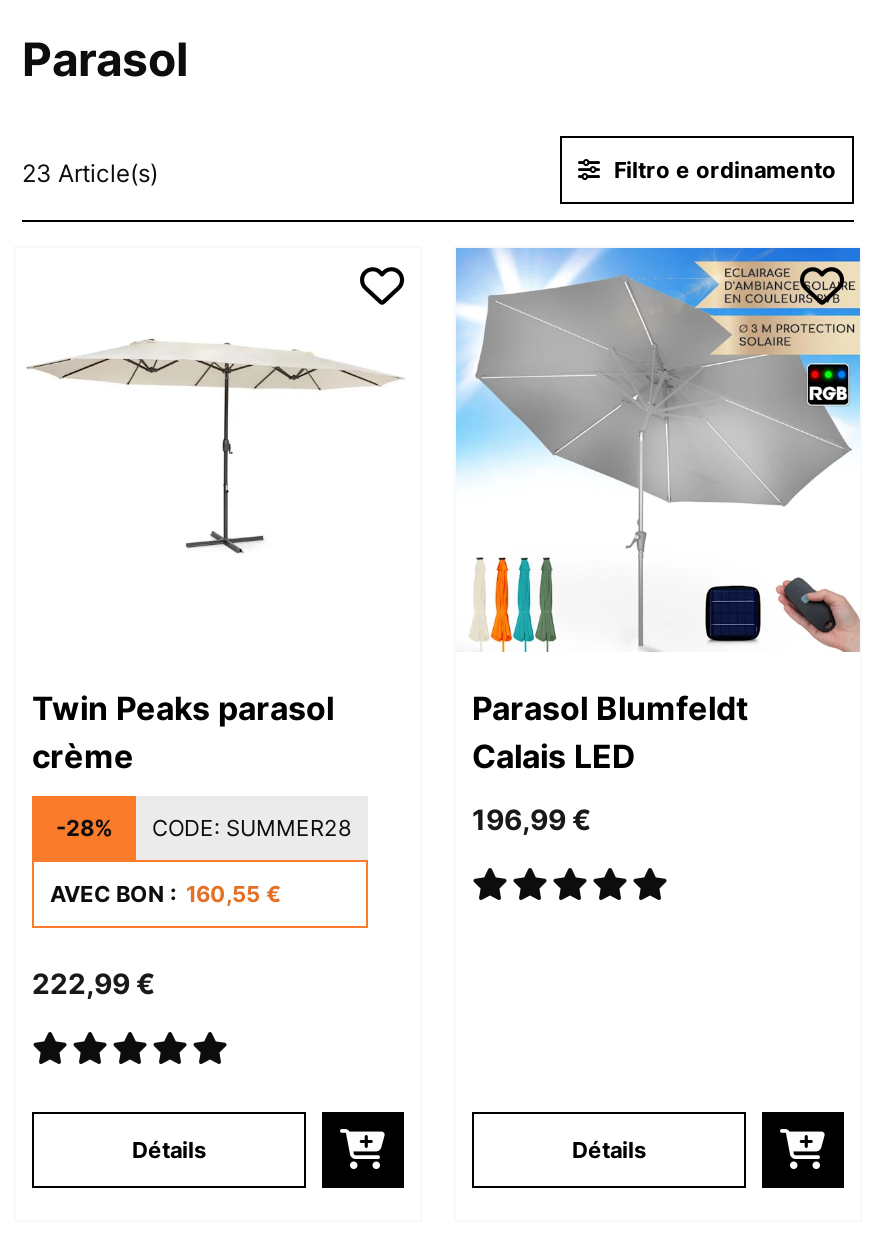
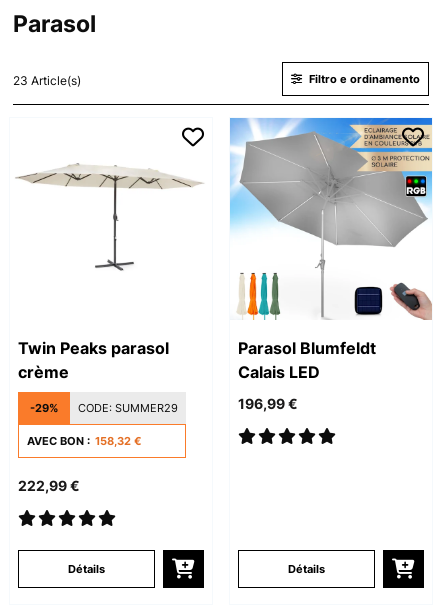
[56,814,112,842] -28% -> [30,401,58,415] -29%
[152,814,352,842] CODE: SUMMER28 -> [78,401,178,415] CODE: SUMMER29
[50,880,282,908] AVEC BON : 160,55 € -> [27,434,142,448] AVEC BON : 158,32 €

